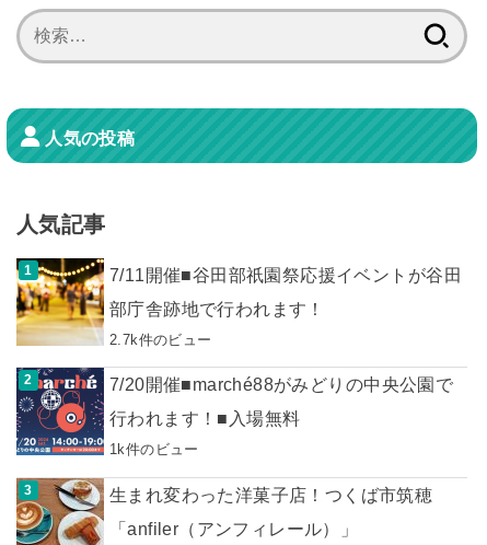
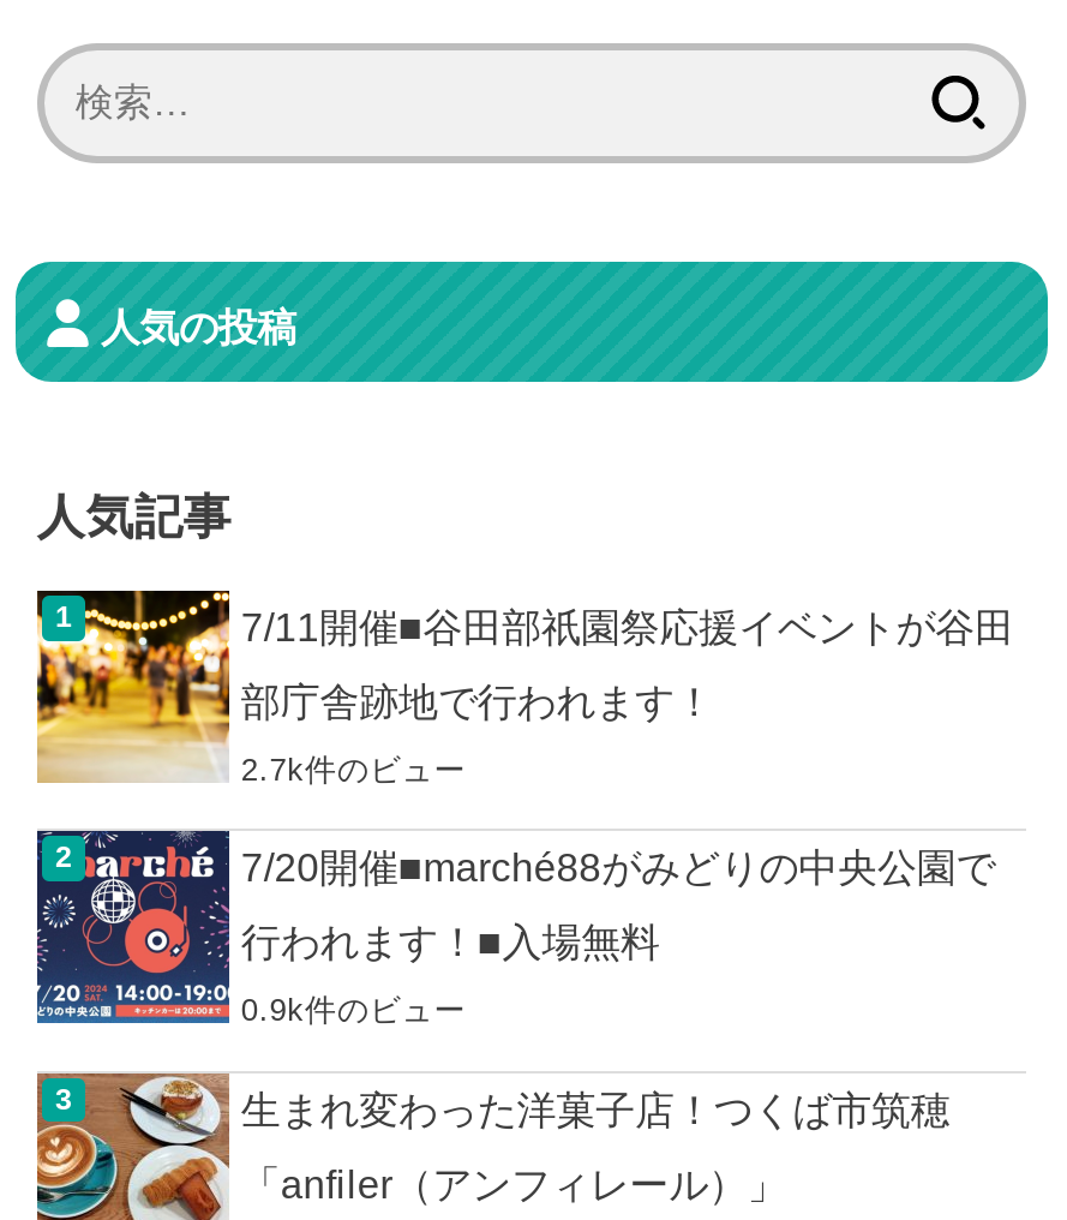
[109,441,199,458] 1k件のビュー -> [241,993,466,1029] 0.9k件のビュー

